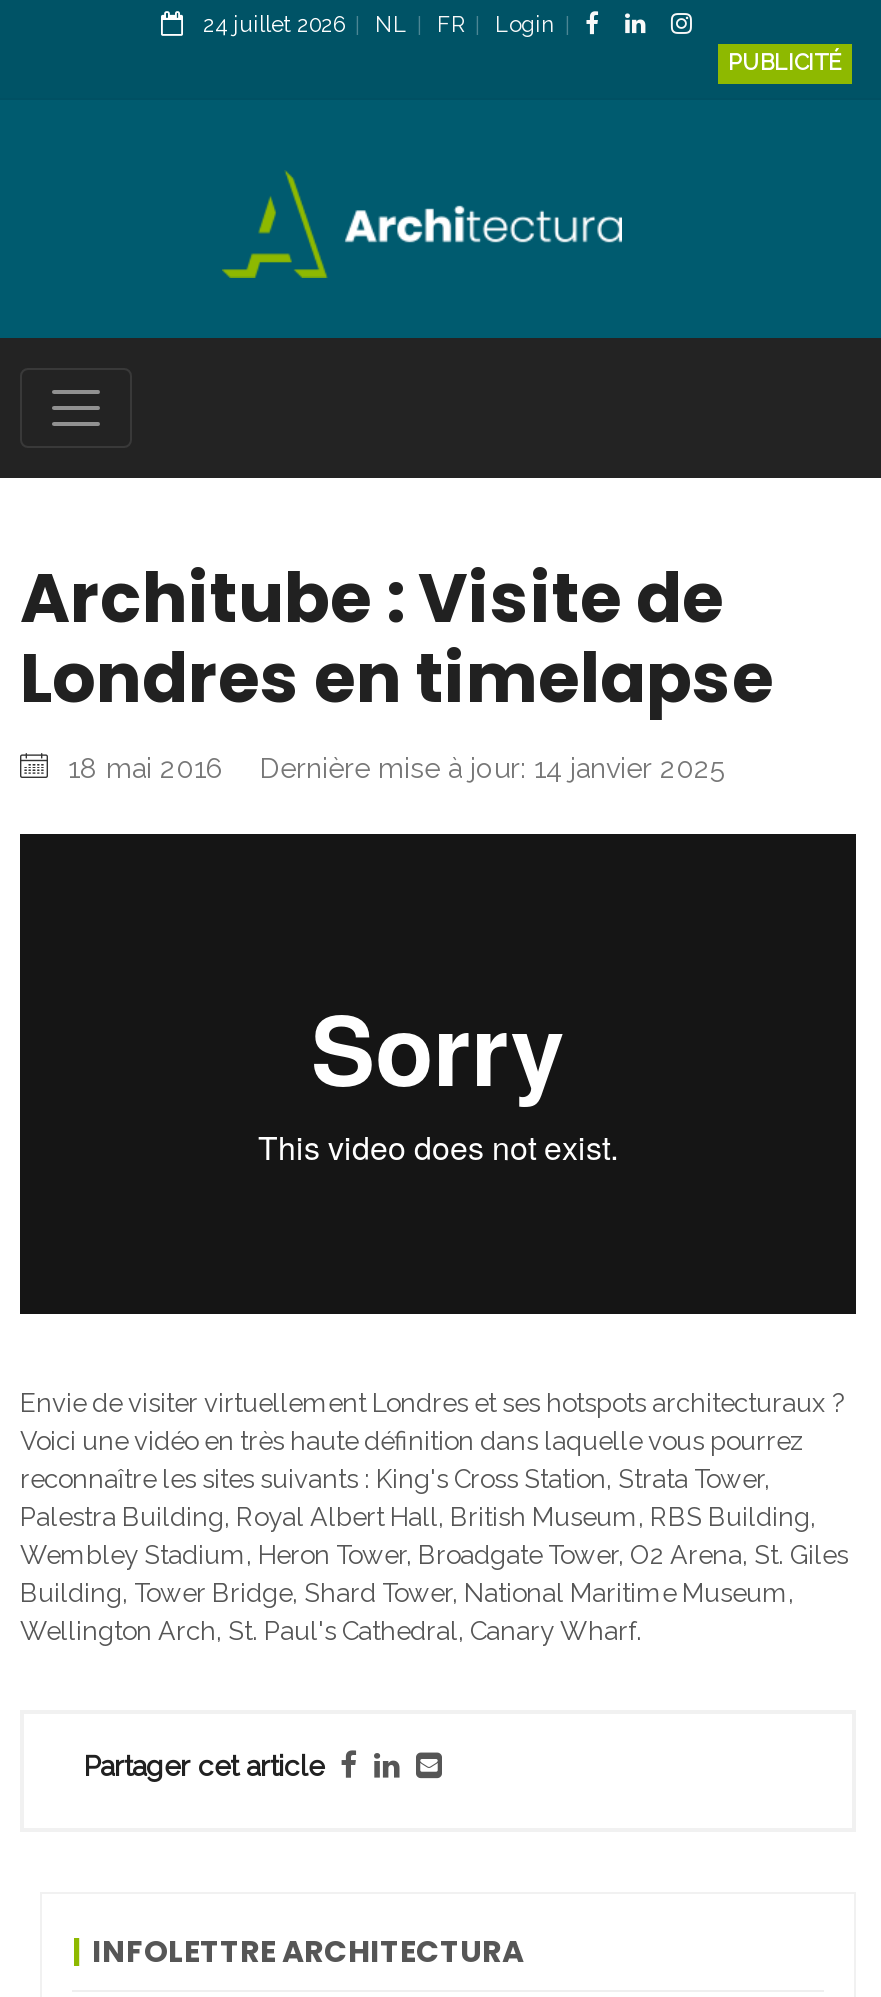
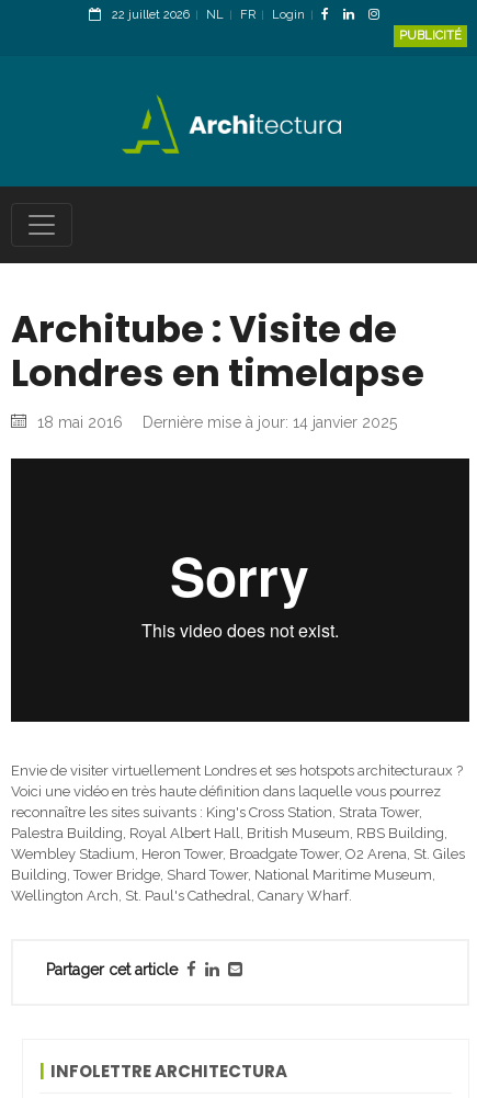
[203,12,555,38] 24 juillet 2026 NL FR Login -> [111,8,304,22] 22 juillet 2026 NL FR Login

